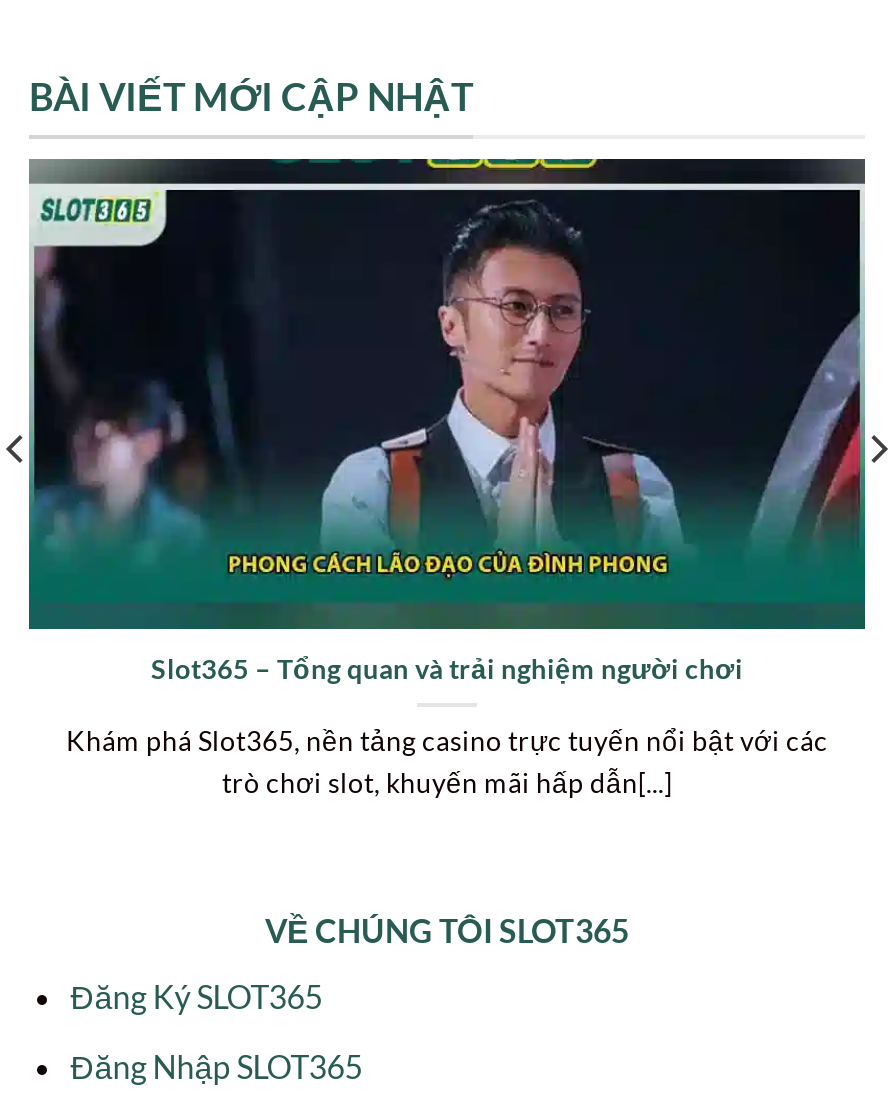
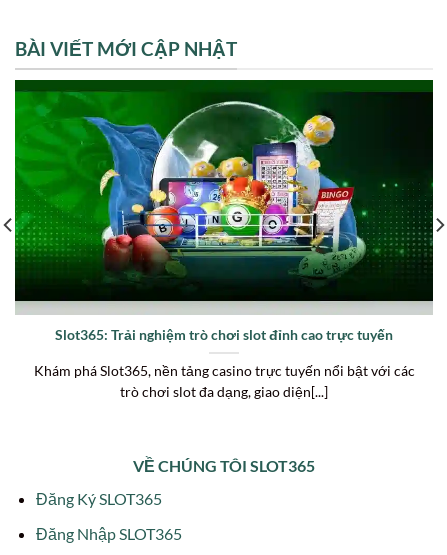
[27,157,867,685] [image] | Slot365 – Tổng quan và trải nghiệm người chơi -> [14,79,434,343] [image] | Slot365: Trải nghiệm trò chơi slot đỉnh cao trực tuyến
[222,767,672,799] trò chơi slot, khuyến mãi hấp dẫn[...] -> [120,384,328,400] trò chơi slot đa dạng, giao diện[...]

